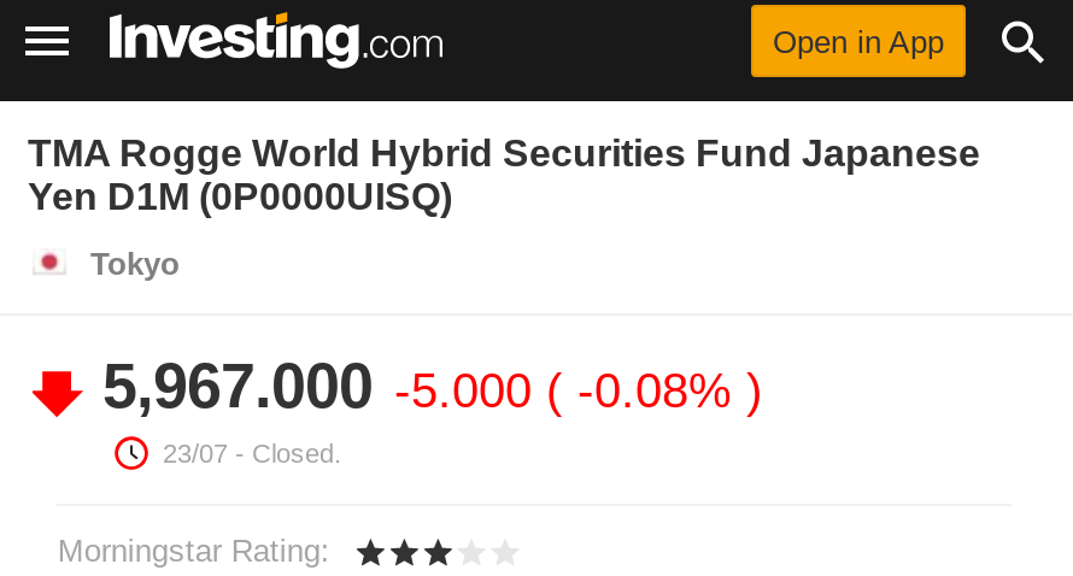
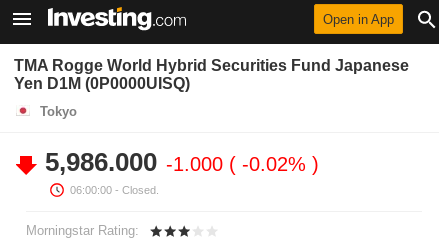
[102,349,746,422] 5,967.000 -5.000 -0.08% -> [45,147,312,177] 5,986.000 -1.000 -0.02%
[163,439,341,468] 23/07 - Closed. -> [70,184,159,196] 06:00:00 - Closed.

